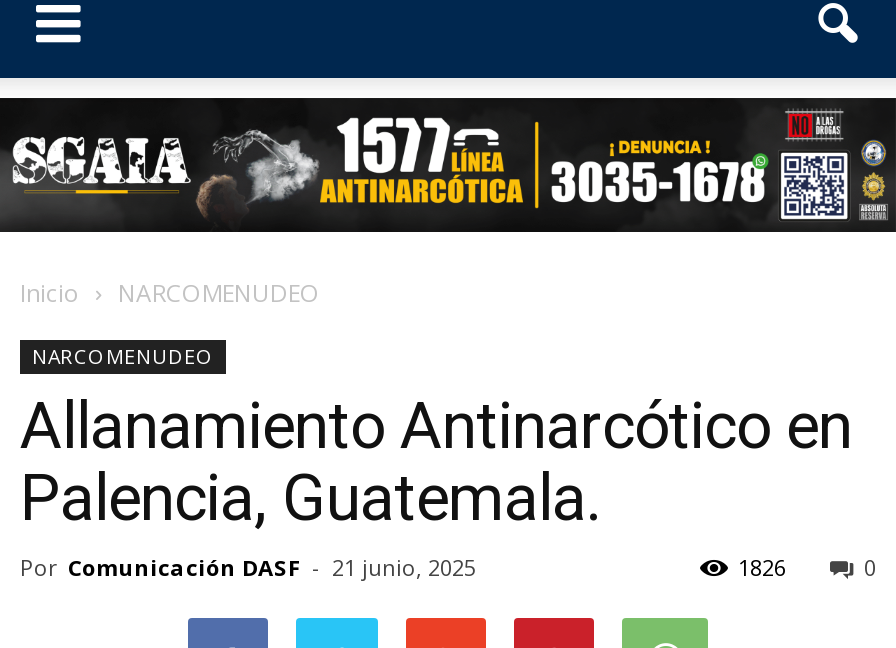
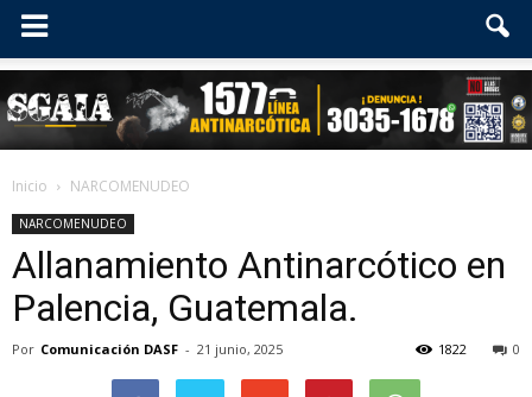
[738,552,786,582] 1826 -> [438,340,467,358] 1822

